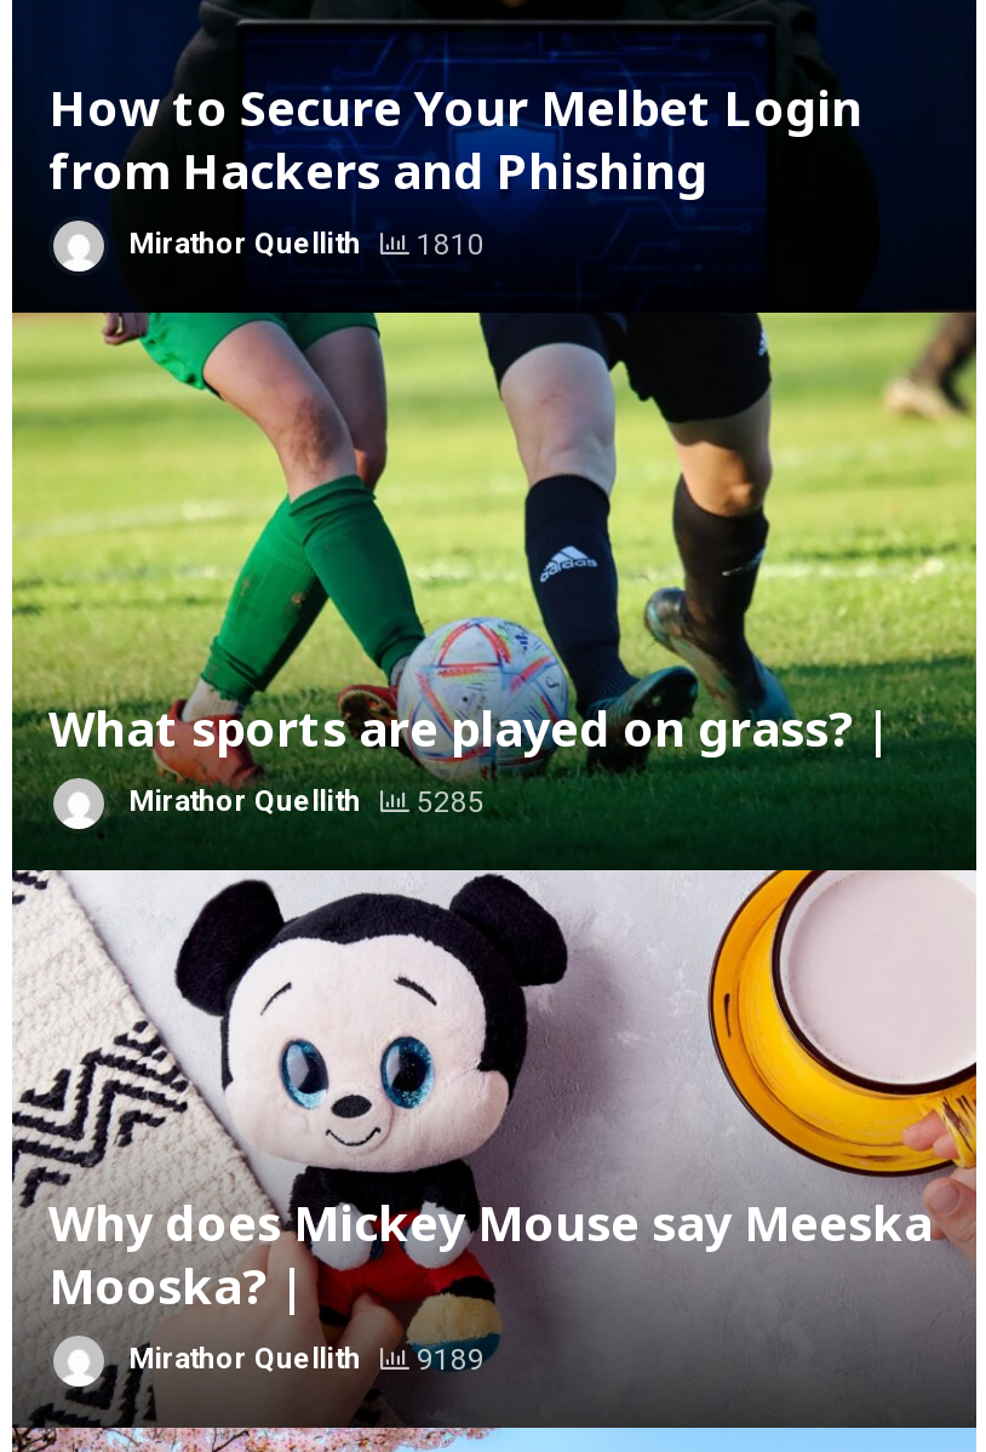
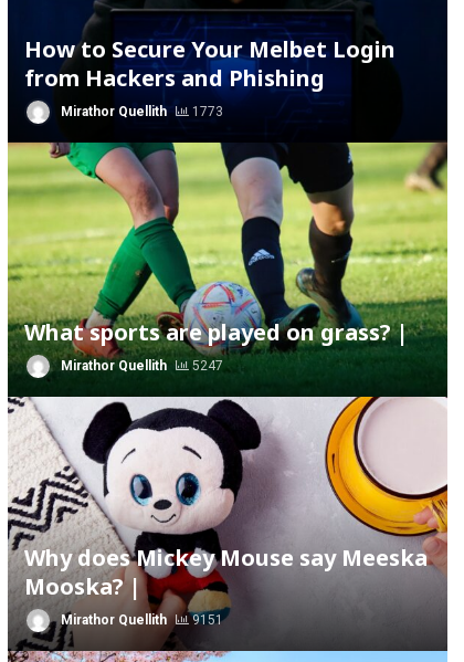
[121,227,485,261] Mirathor Quellith 1810 -> [57,104,223,119] Mirathor Quellith 1773
[121,785,485,819] Mirathor Quellith 5285 -> [57,358,223,373] Mirathor Quellith 5247
[121,1342,485,1376] Mirathor Quellith 9189 -> [57,612,223,627] Mirathor Quellith 9151

